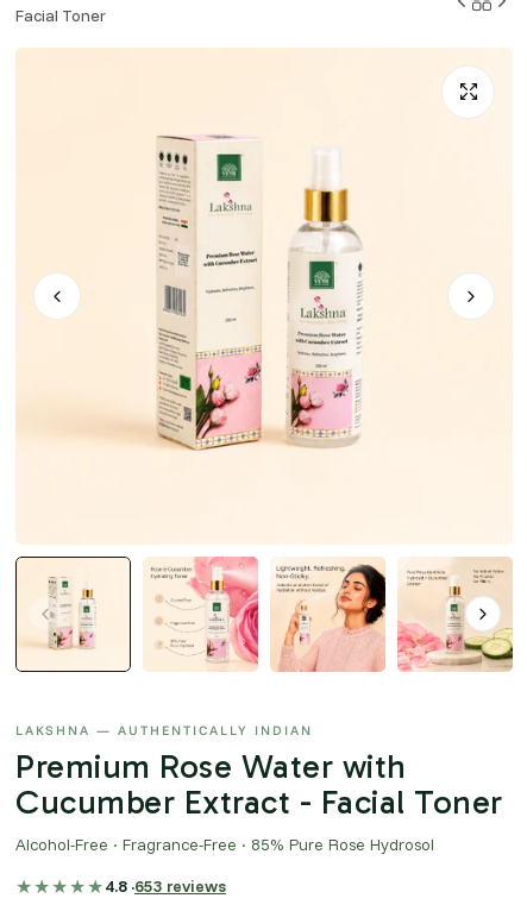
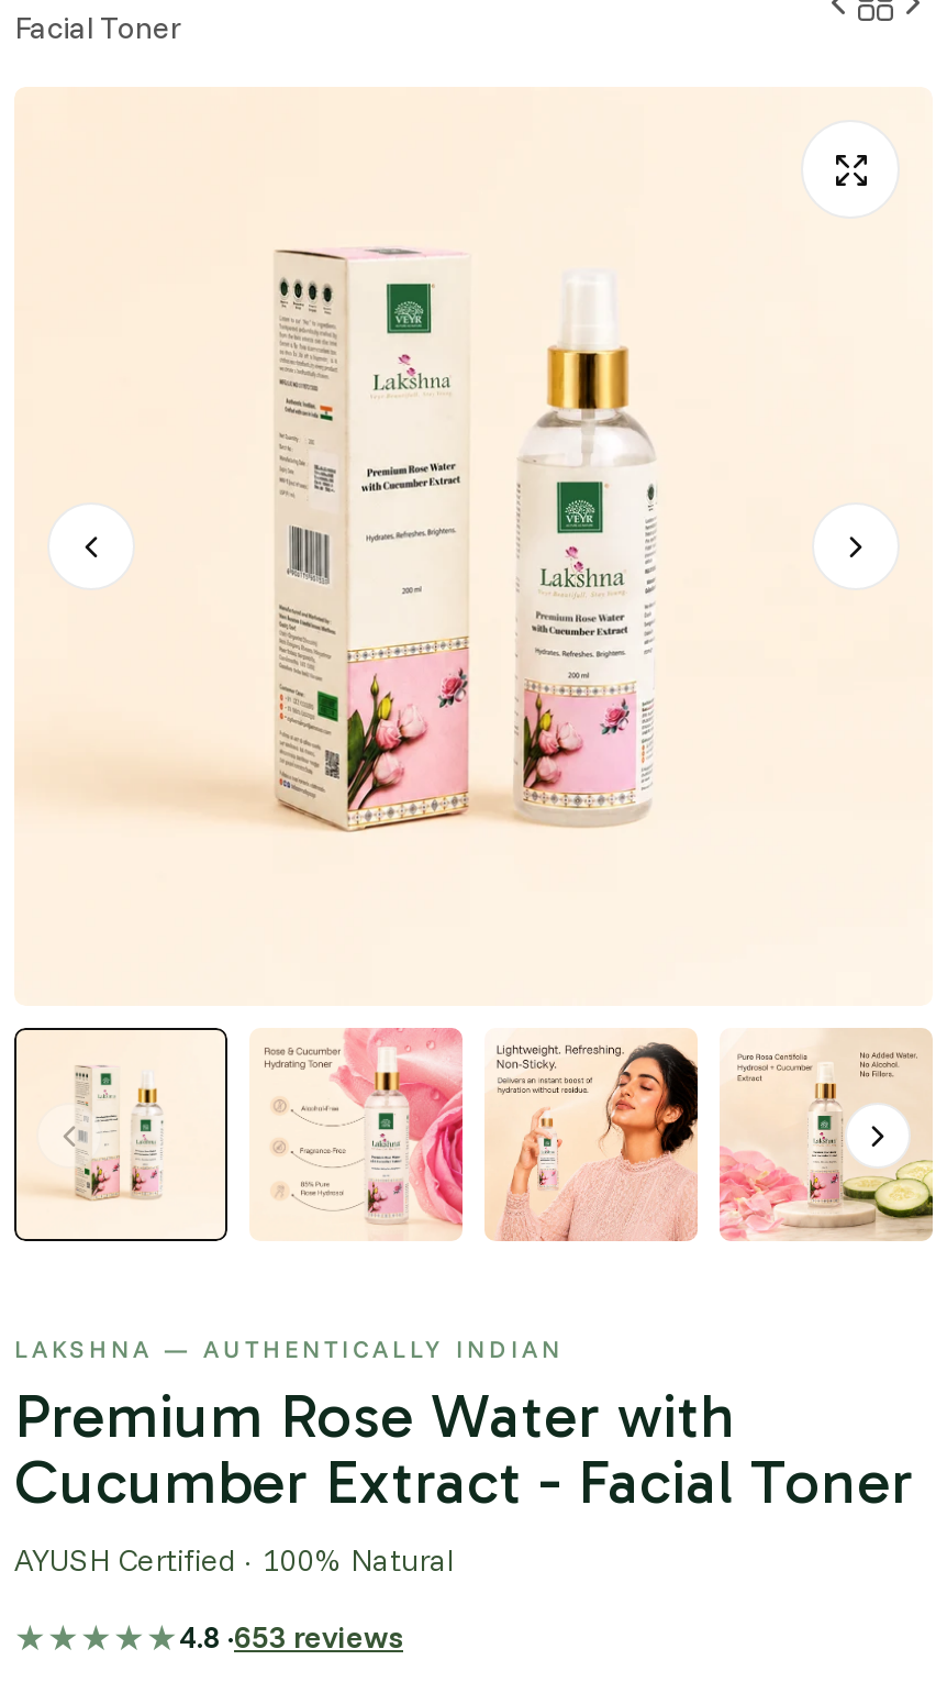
[15,833,434,855] Alcohol-Free · Fragrance-Free · 85% Pure Rose Hydrosol -> [14,1540,454,1580] AYUSH Certified · 100% Natural

